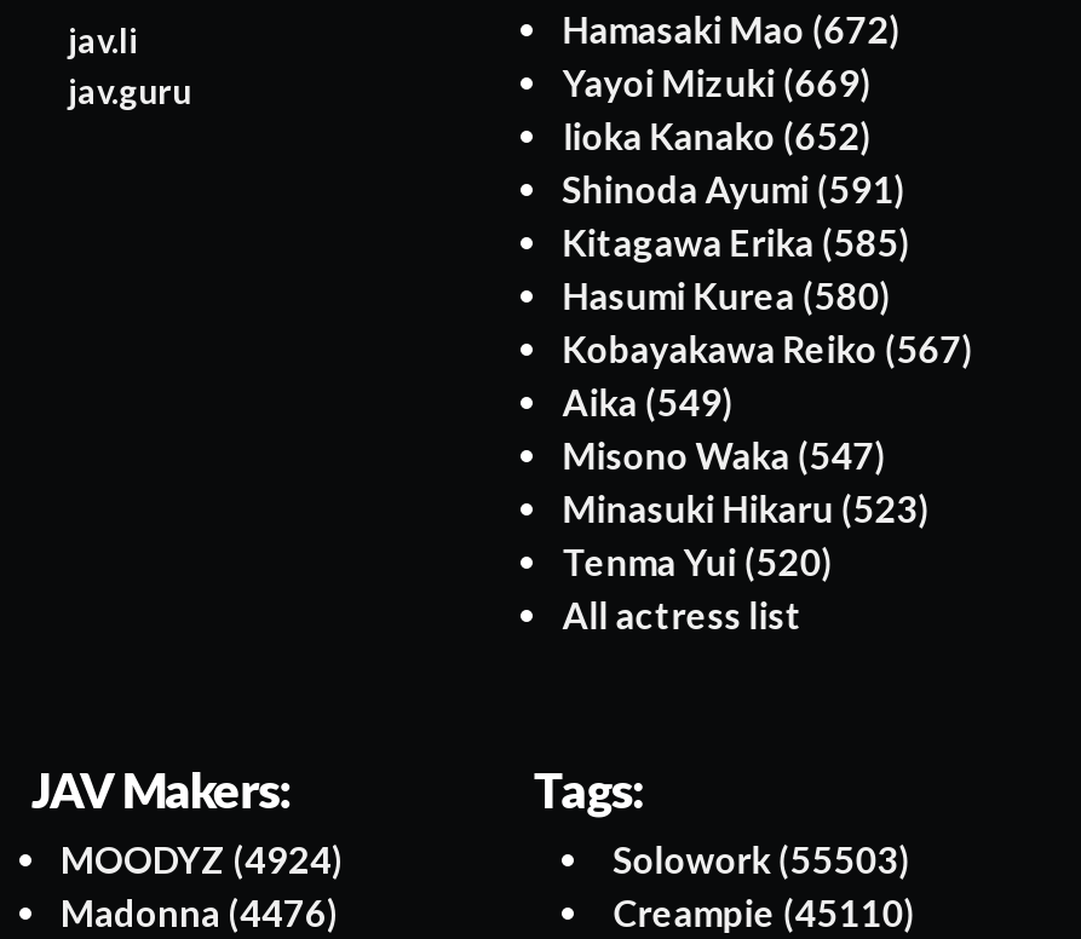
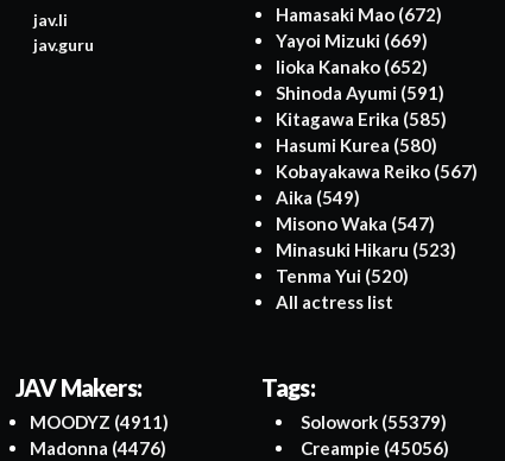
[61,837,344,880] MOODYZ (4924) -> [30,411,169,432] MOODYZ (4911)
[613,837,911,880] Solowork (55503) -> [301,411,447,432] Solowork (55379)
[613,890,916,933] Creampie (45110) -> [301,437,450,458] Creampie (45056)

